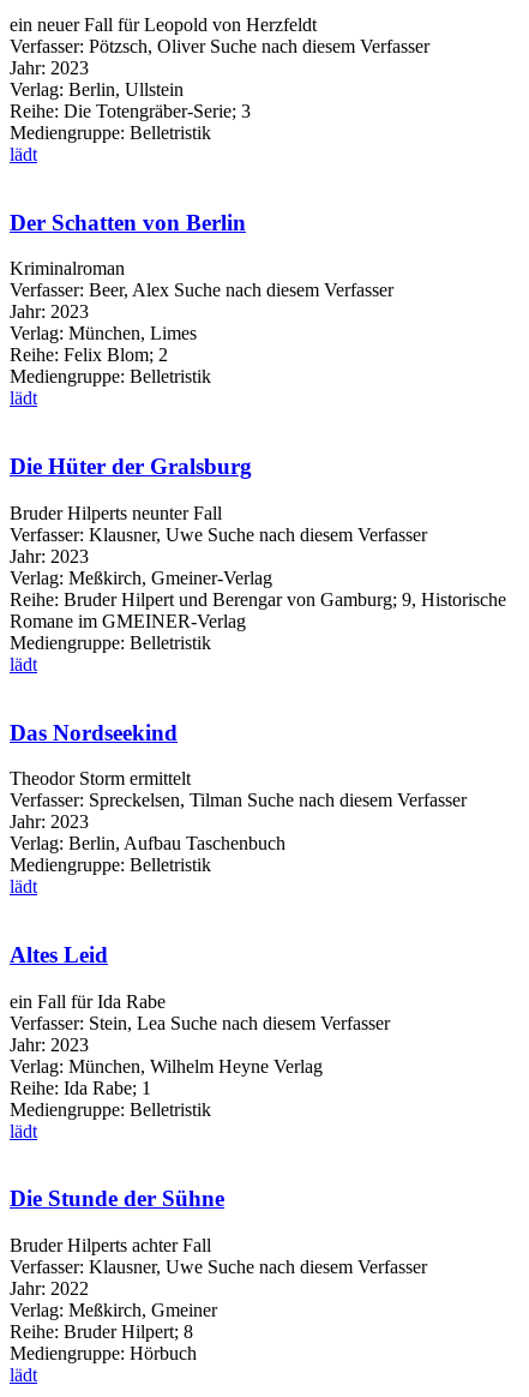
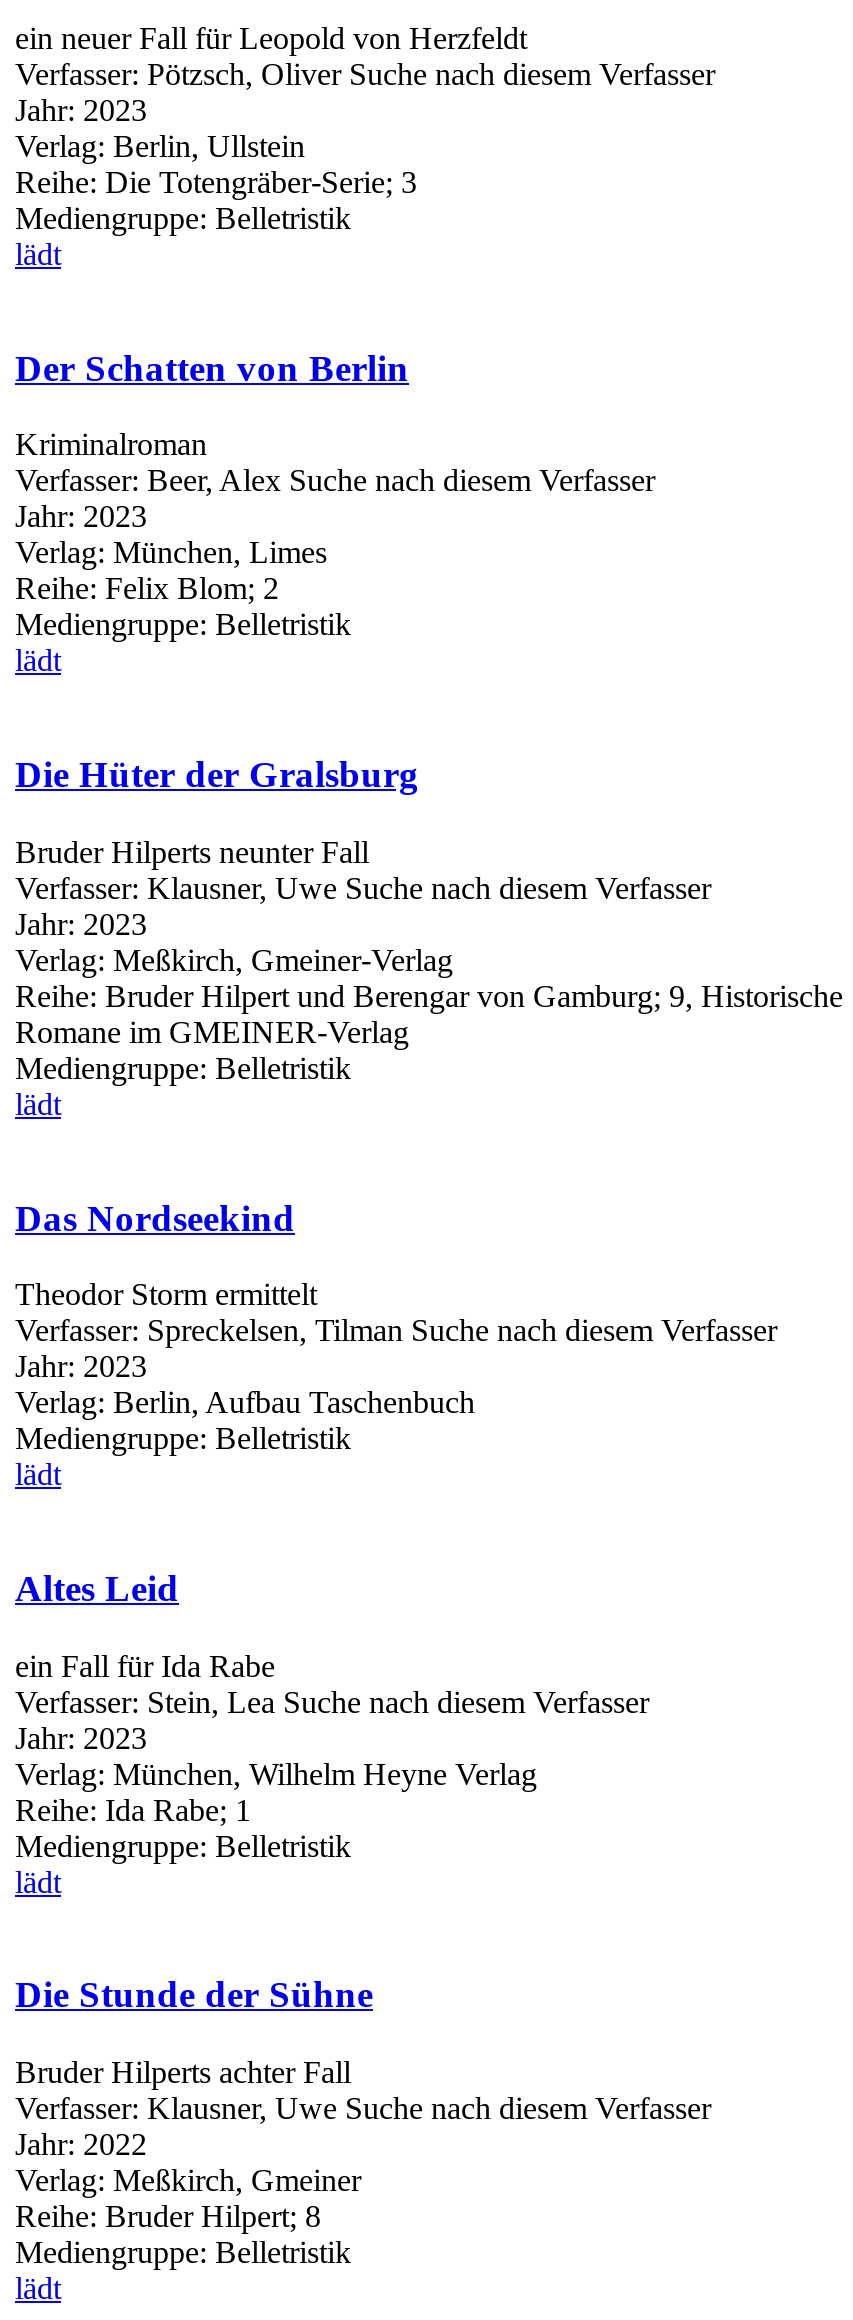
[10,1343,197,1364] Mediengruppe: Hörbuch -> [15,2235,351,2269] Mediengruppe: Belletristik

